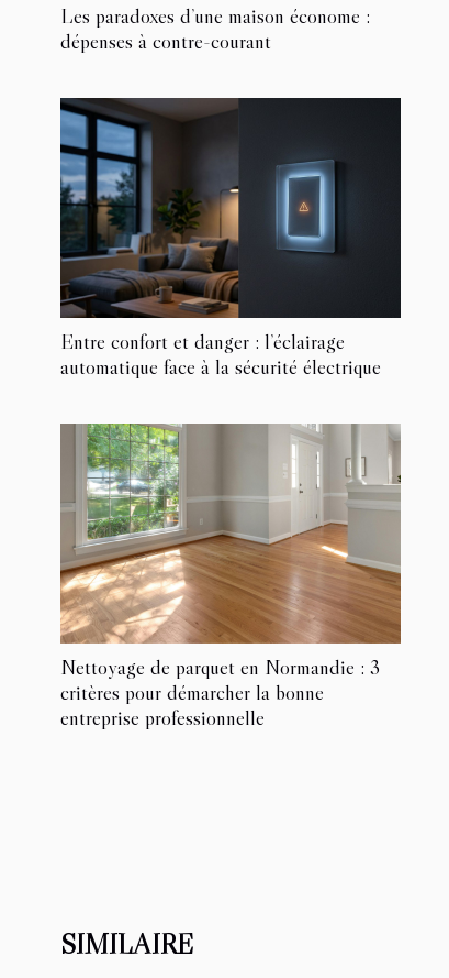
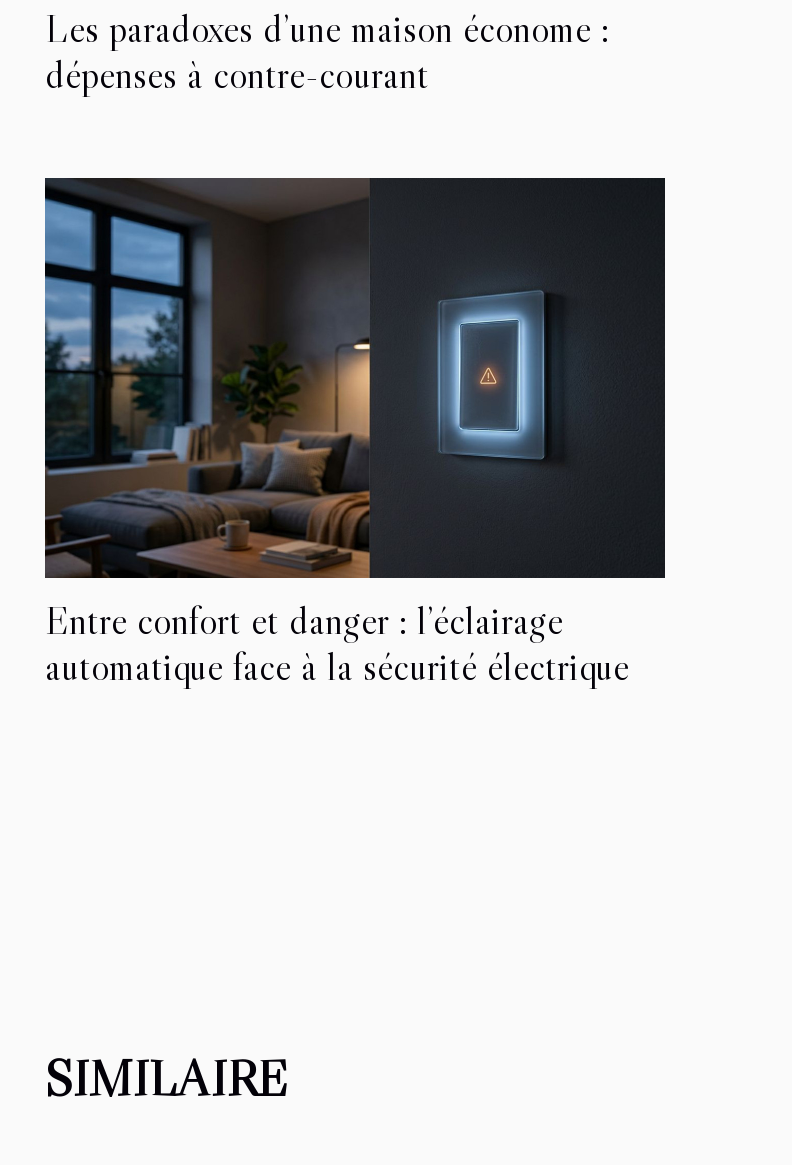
[59,422,402,730] [image] | Nettoyage de parquet en Normandie : 3 | critères pour démarcher la bonne | entreprise professionnelle -> none

